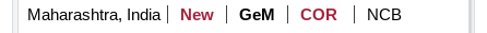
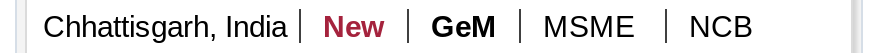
[27,6,161,24] Maharashtra, India -> [43,9,287,43] Chhattisgarh, India
[300,6,337,24] COR -> [543,9,635,43] MSME

